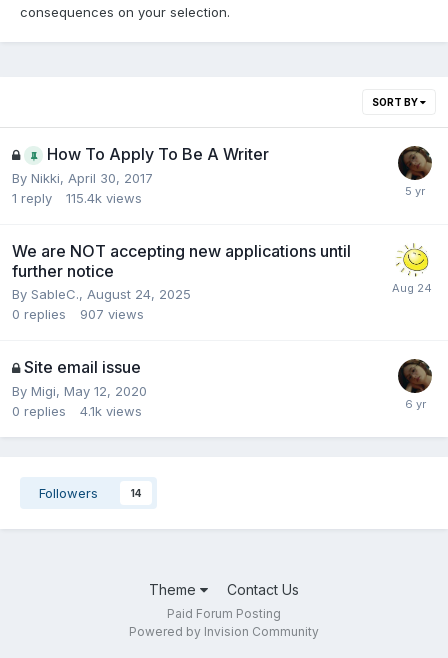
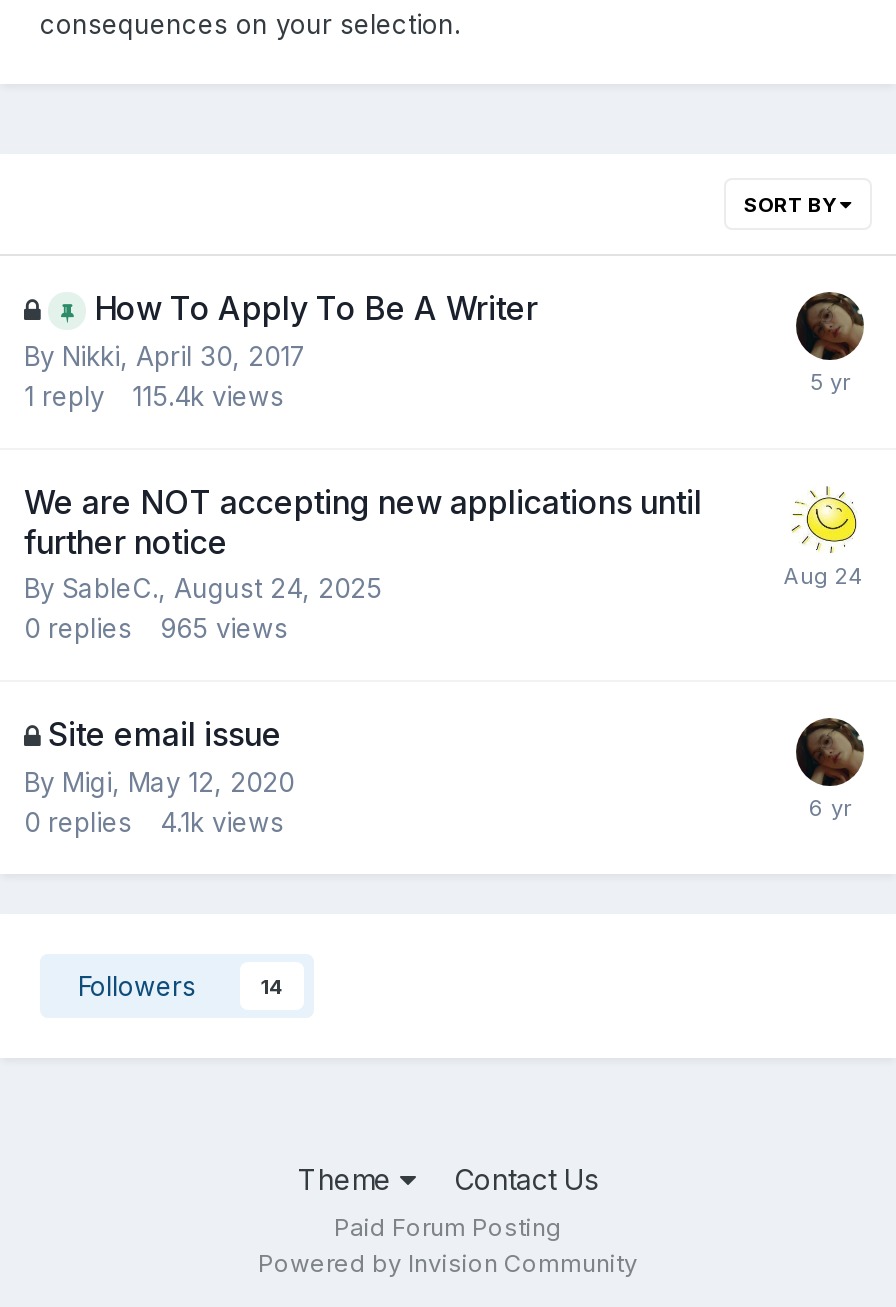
[12,306,144,322] 0 replies 907 views -> [24,612,288,644] 0 replies 965 views

